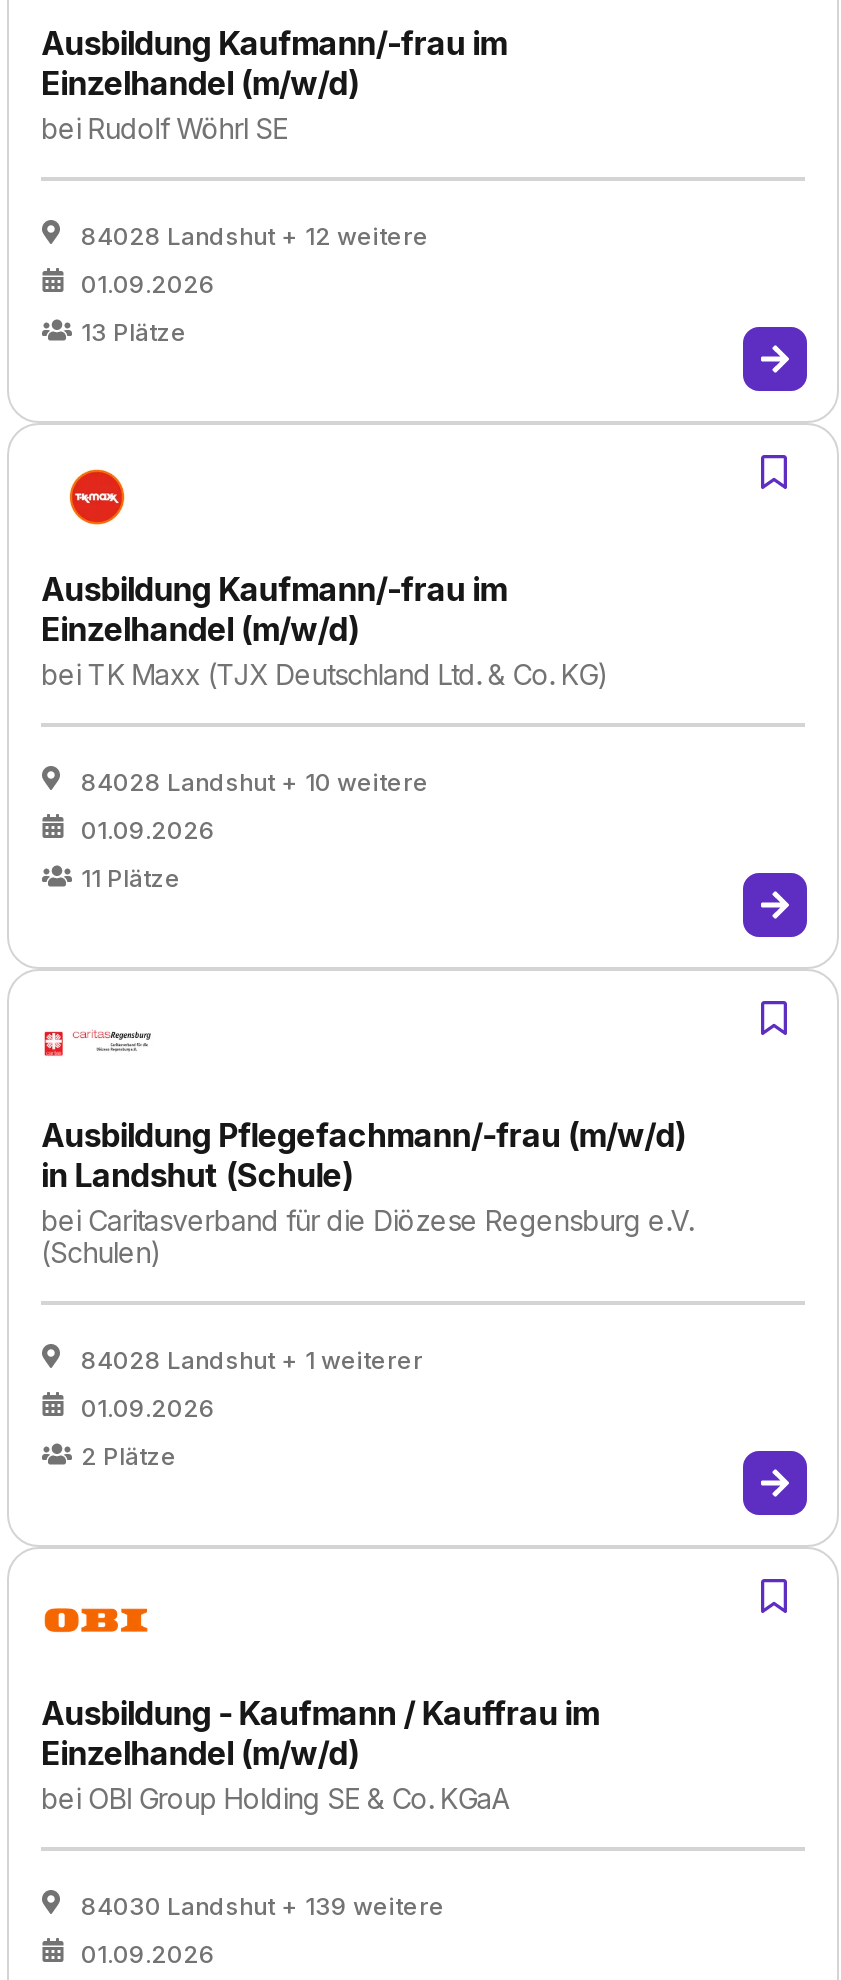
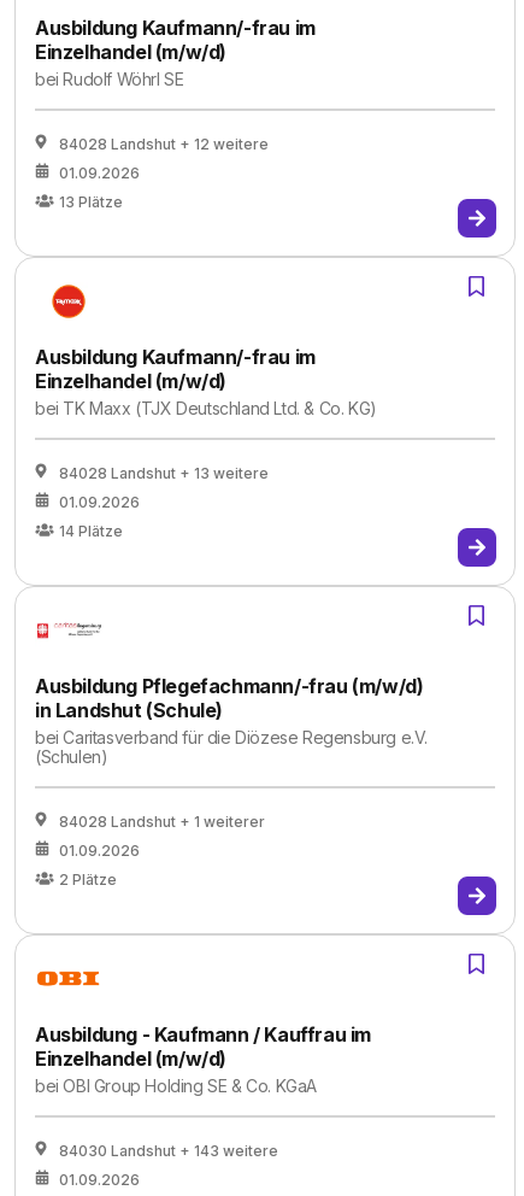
[81,767,429,797] 84028 Landshut + 10 weitere -> [59,464,269,482] 84028 Landshut + 13 weitere
[81,863,181,893] 11 Plätze -> [59,522,123,540] 14 Plätze
[81,1891,445,1921] 84030 Landshut + 139 weitere -> [59,1142,278,1160] 84030 Landshut + 143 weitere

